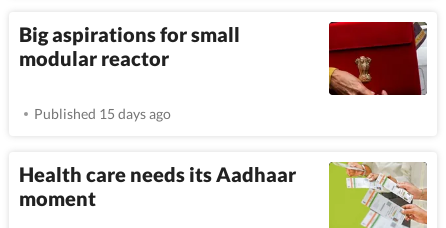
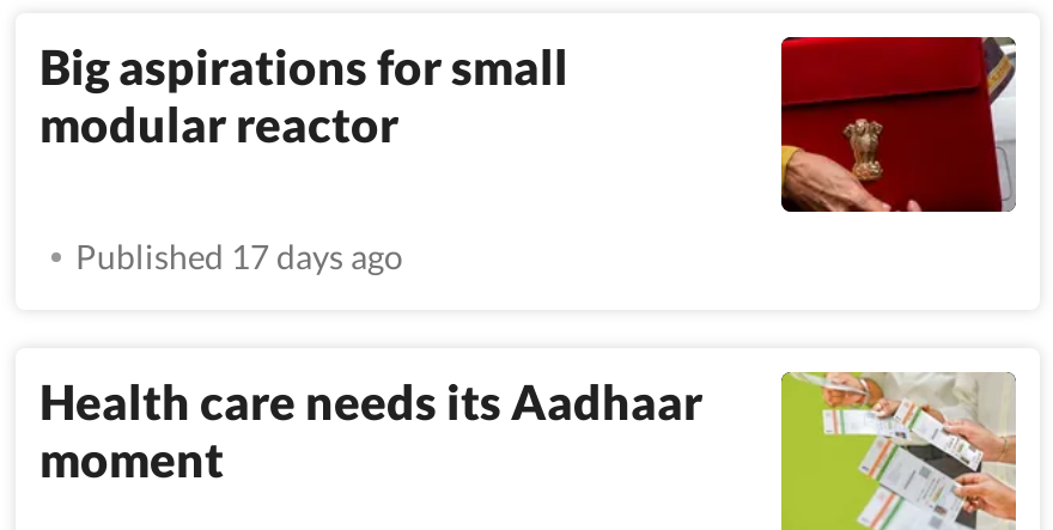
[34,105,171,122] Published 15 days ago -> [75,235,403,276] Published 17 days ago

